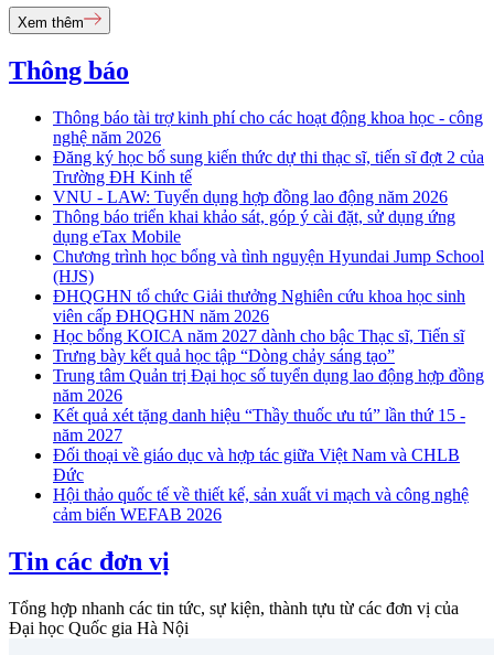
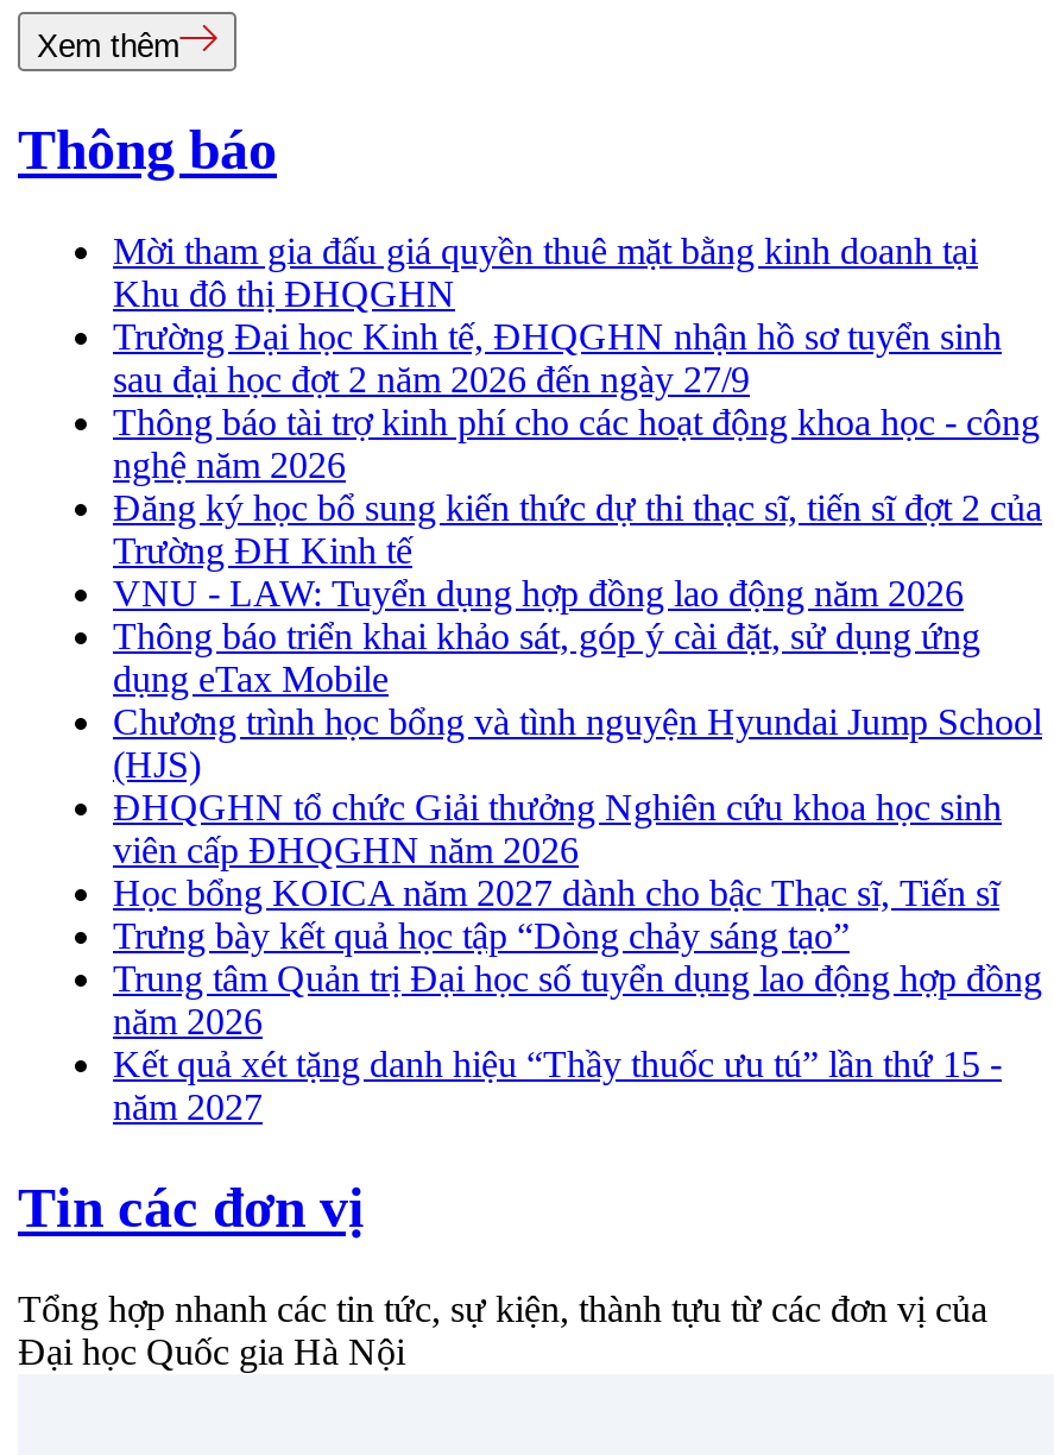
none -> [113,231,1002,400] Mời tham gia đấu giá quyền thuê mặt bằng kinh doanh tại | Khu đô thị ĐHQGHN | Trường Đại học Kinh tế, ĐHQGHN nhận hồ sơ tuyển sinh | sau đại học đợt 2 năm 2026 đến ngày 27/9
moved [53,108,484,445] -> [113,402,1042,1127]: Thông báo tài trợ kinh phí cho các hoạt động khoa học - công | nghệ năm 2026 | Đăng ký học bổ sung kiến thức dự thi thạc sĩ, tiến sĩ đợt 2 của | ... | Kết quả xét tặng danh hiệu “Thầy thuốc ưu tú” lần thứ 15 - | năm 2027
[53,446,469,524] Đối thoại về giáo dục và hợp tác giữa Việt Nam và CHLB | Đức | Hội thảo quốc tế về thiết kế, sản xuất vi mạch và công nghệ | cảm biến WEFAB 2026 -> none

